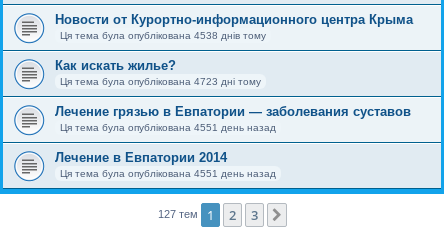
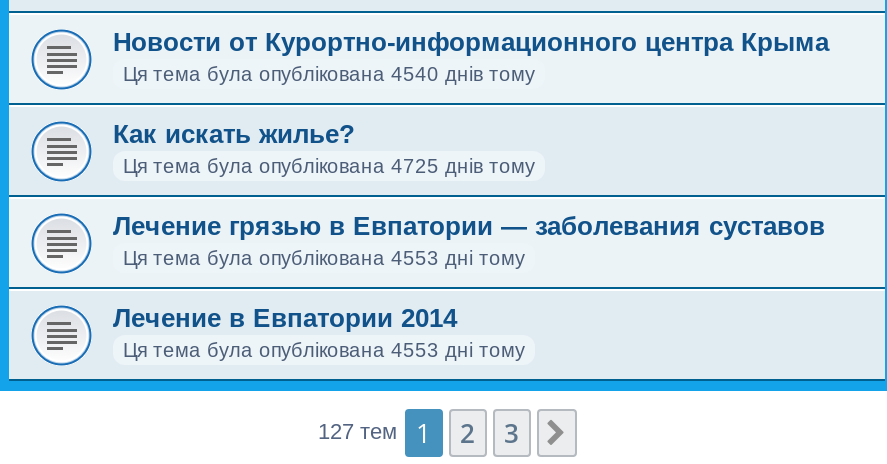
[60,30,266,41] Ця тема була опублікована 4538 днів тому -> [123,63,535,85] Ця тема була опублікована 4540 днів тому
[60,76,261,87] Ця тема була опублікована 4723 дні тому -> [123,155,535,177] Ця тема була опублікована 4725 днів тому
[60,122,276,133] Ця тема була опублікована 4551 день назад -> [123,247,525,269] Ця тема була опублікована 4553 дні тому
[60,168,276,179] Ця тема була опублікована 4551 день назад -> [123,339,525,361] Ця тема була опублікована 4553 дні тому

